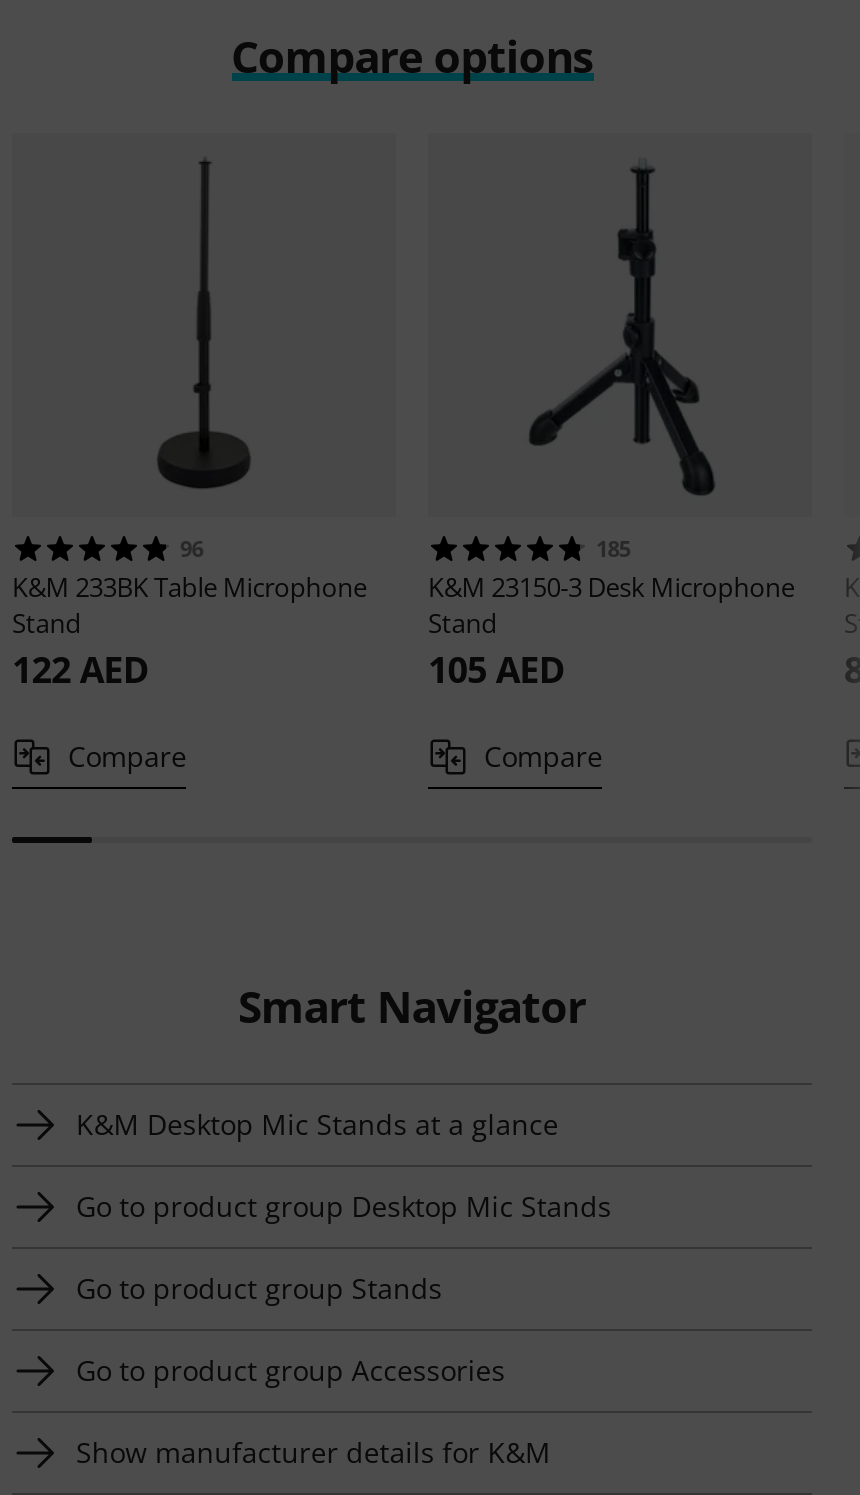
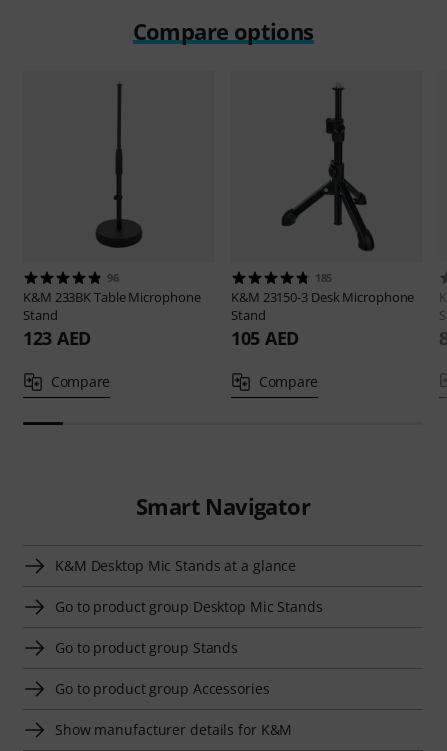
[12,644,148,692] 122 AED -> [23,325,91,349] 123 AED

